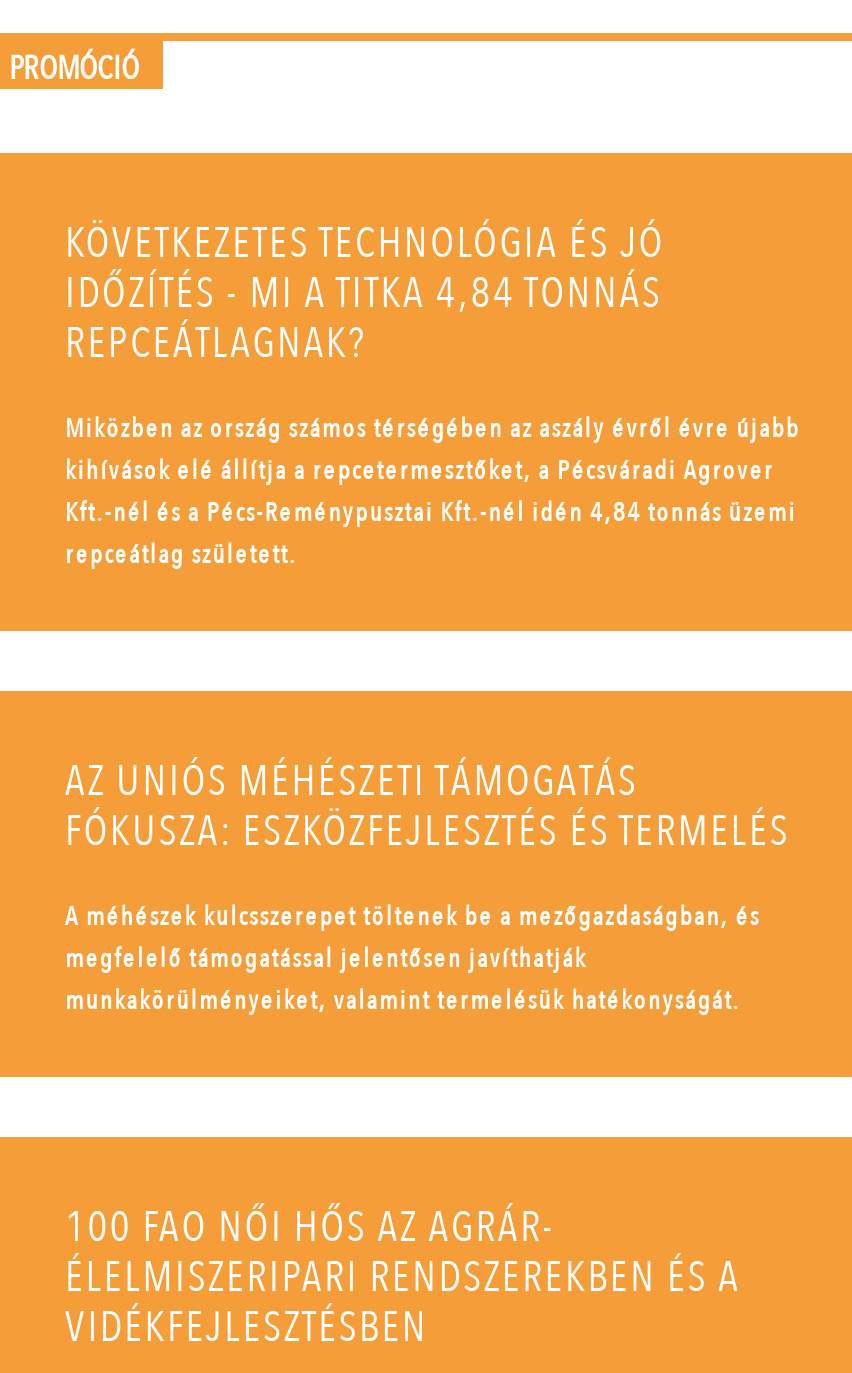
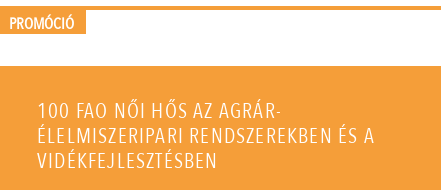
[65,216,800,574] KÖVETKEZETES TECHNOLÓGIA ÉS JÓ | IDŐZÍTÉS - MI A TITKA 4,84 TONNÁS | REPCEÁTLAGNAK? | Miközben az ország számos térségében az aszály évről évre újabb | kihívások elé állítja a repcetermesztőket, a Pécsváradi Agrover | Kft.-nél és a Pécs-Reménypusztai Kft.-nél idén 4,84 tonnás üzemi | repceátlag született. -> none
[65,754,790,1020] AZ UNIÓS MÉHÉSZETI TÁMOGATÁS | FÓKUSZA: ESZKÖZFEJLESZTÉS ÉS TERMELÉS | A méhészek kulcsszerepet töltenek be a mezőgazdaságban, és | megfelelő támogatással jelentősen javíthatják | munkakörülményeiket, valamint termelésük hatékonyságát. -> none

